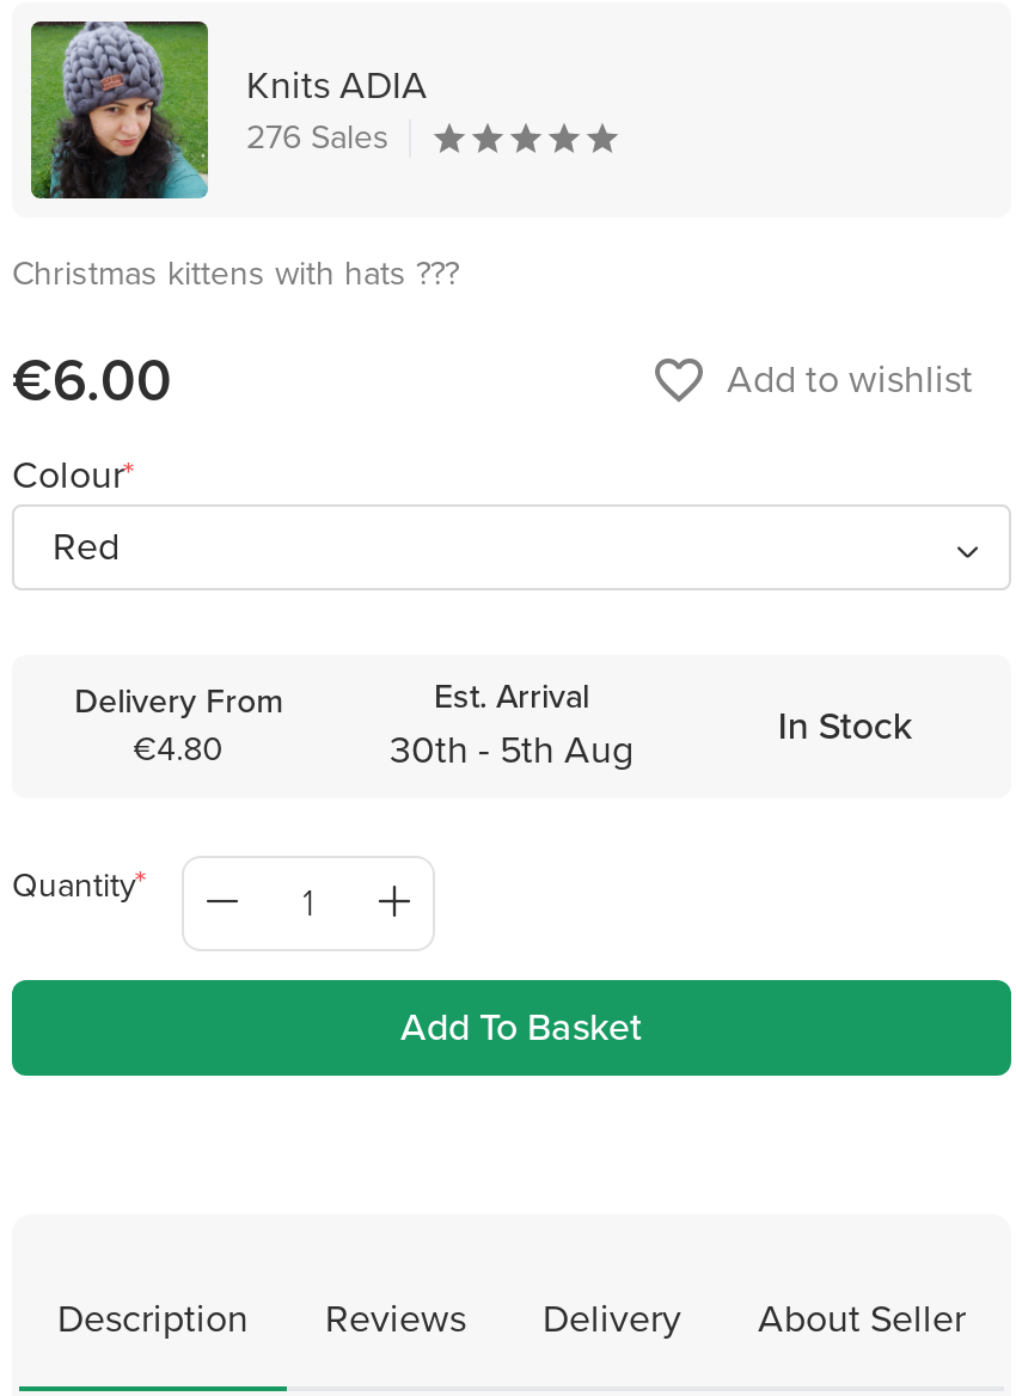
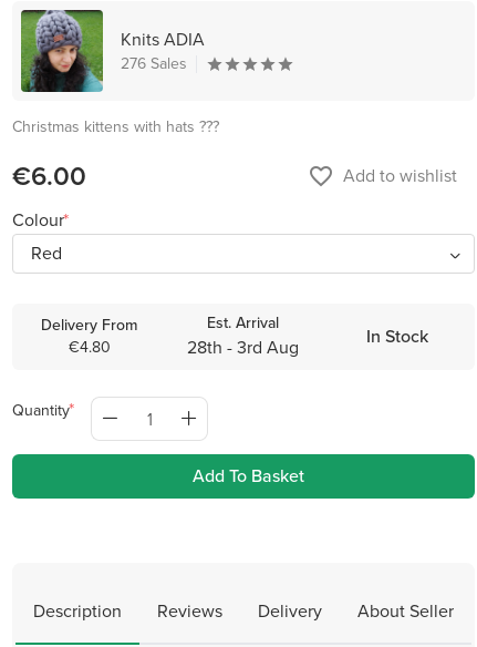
[390,721,634,776] 30th - 5th Aug -> [188,335,299,360] 28th - 3rd Aug

